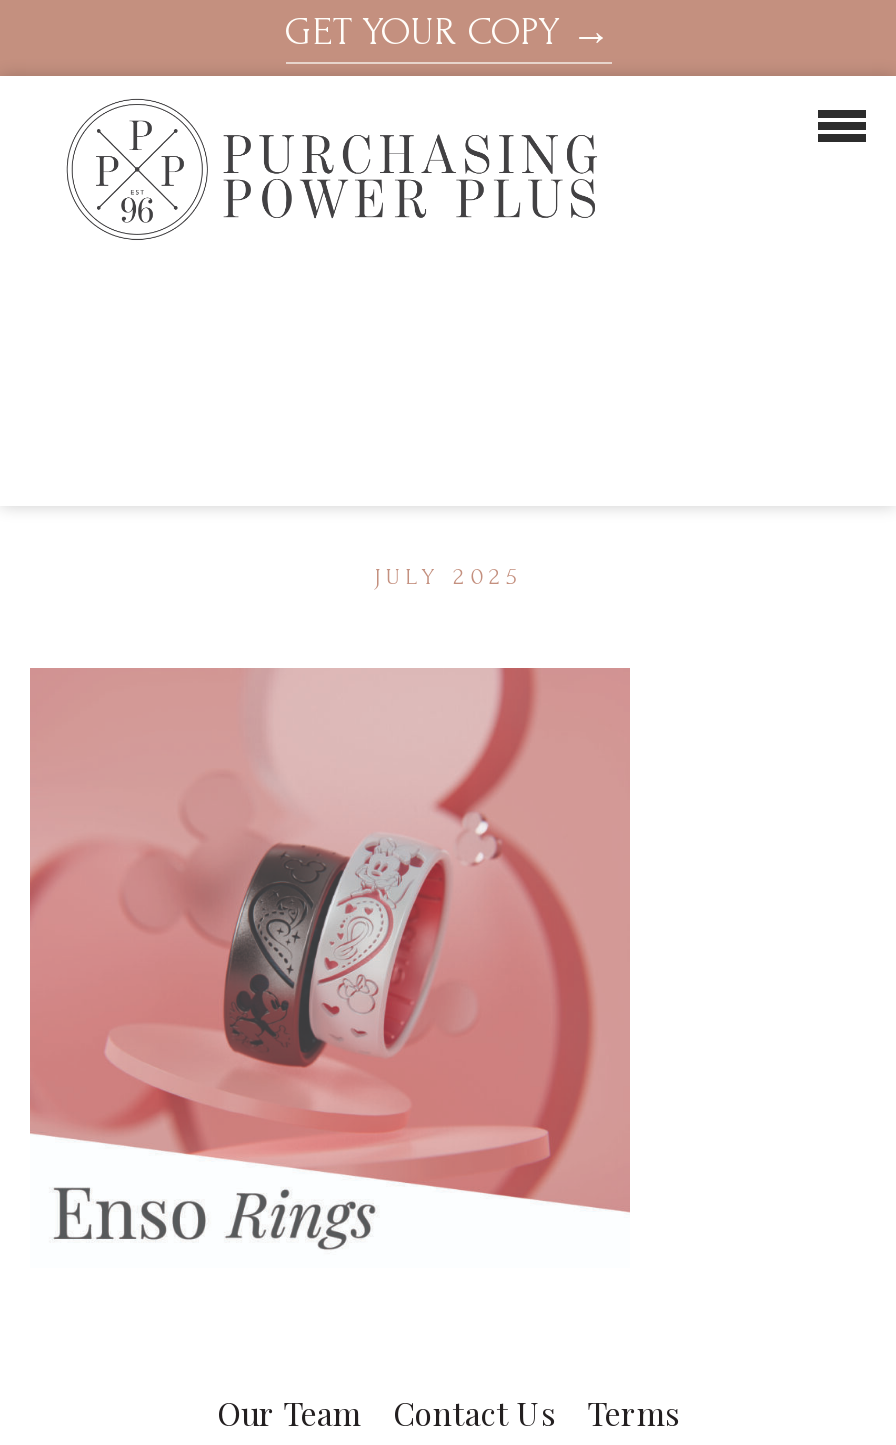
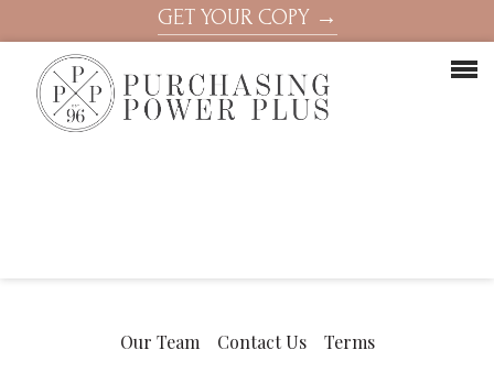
[374,564,522,590] JULY 2025 -> none
[28,666,632,1252] [image] -> none

